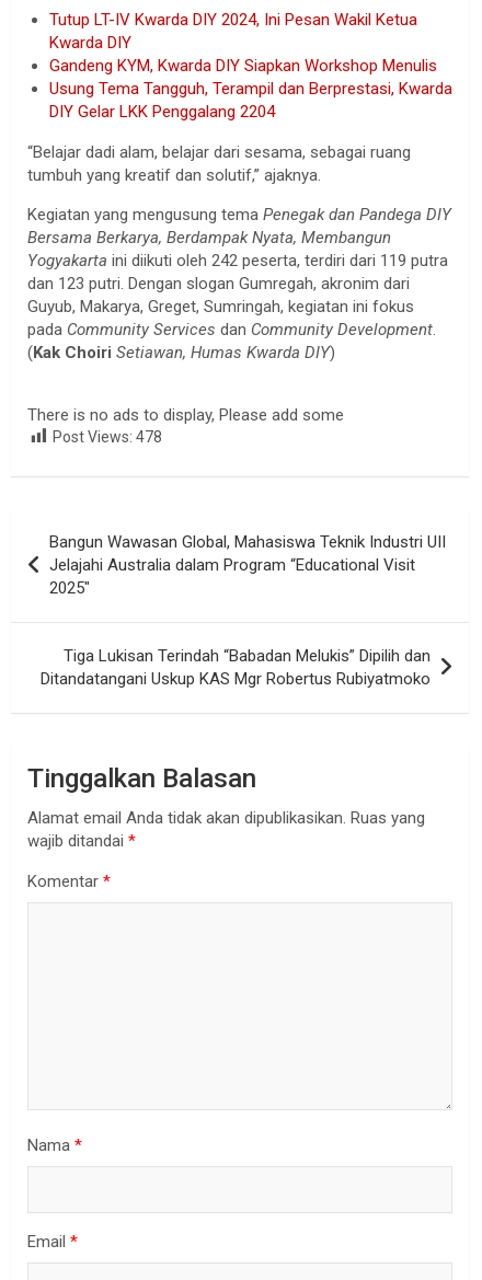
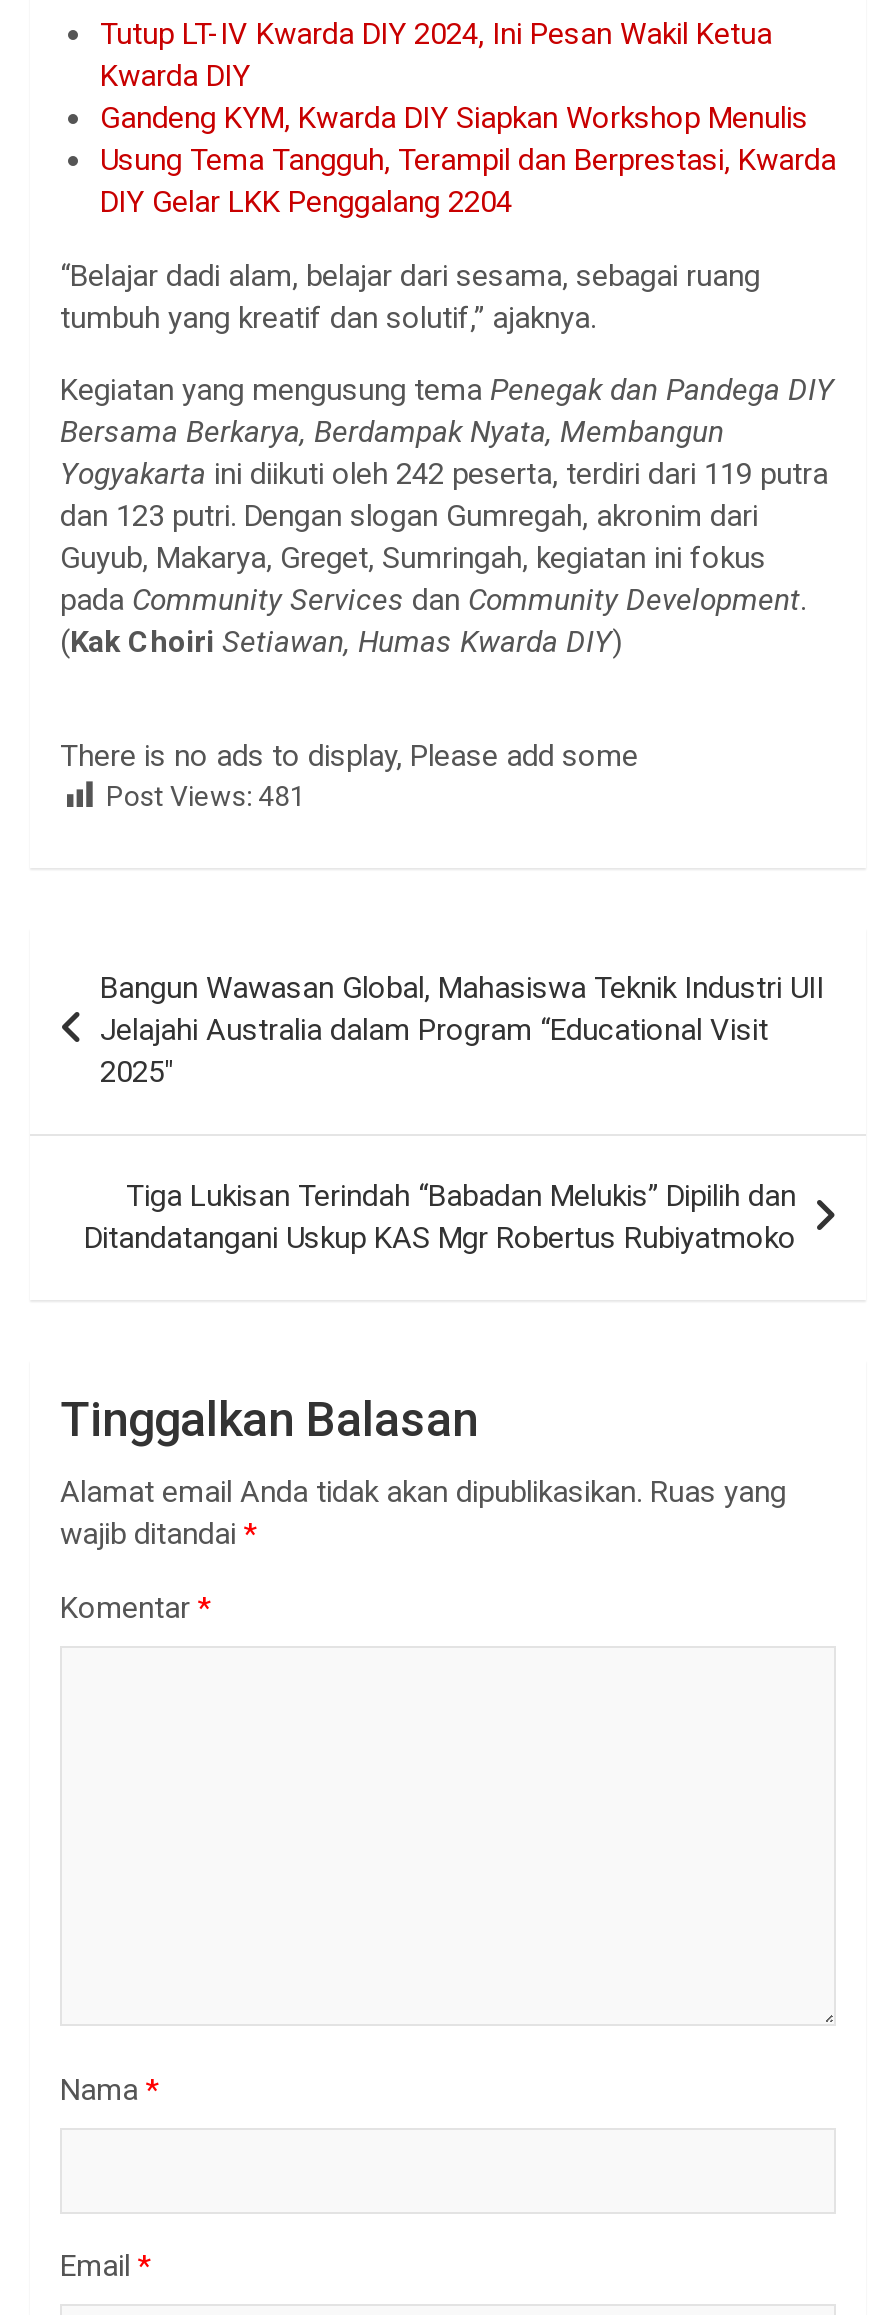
[53,428,162,445] Post Views: 478 -> [106,780,306,812] Post Views: 481

